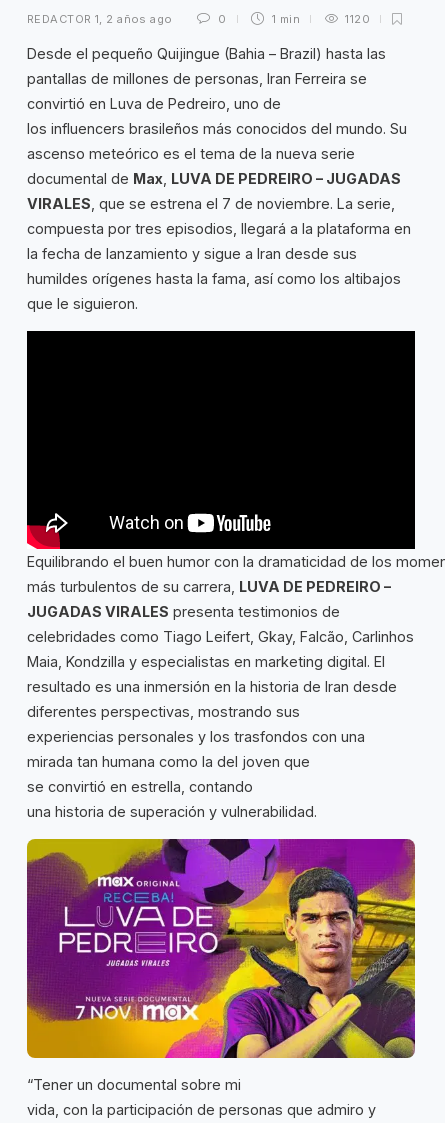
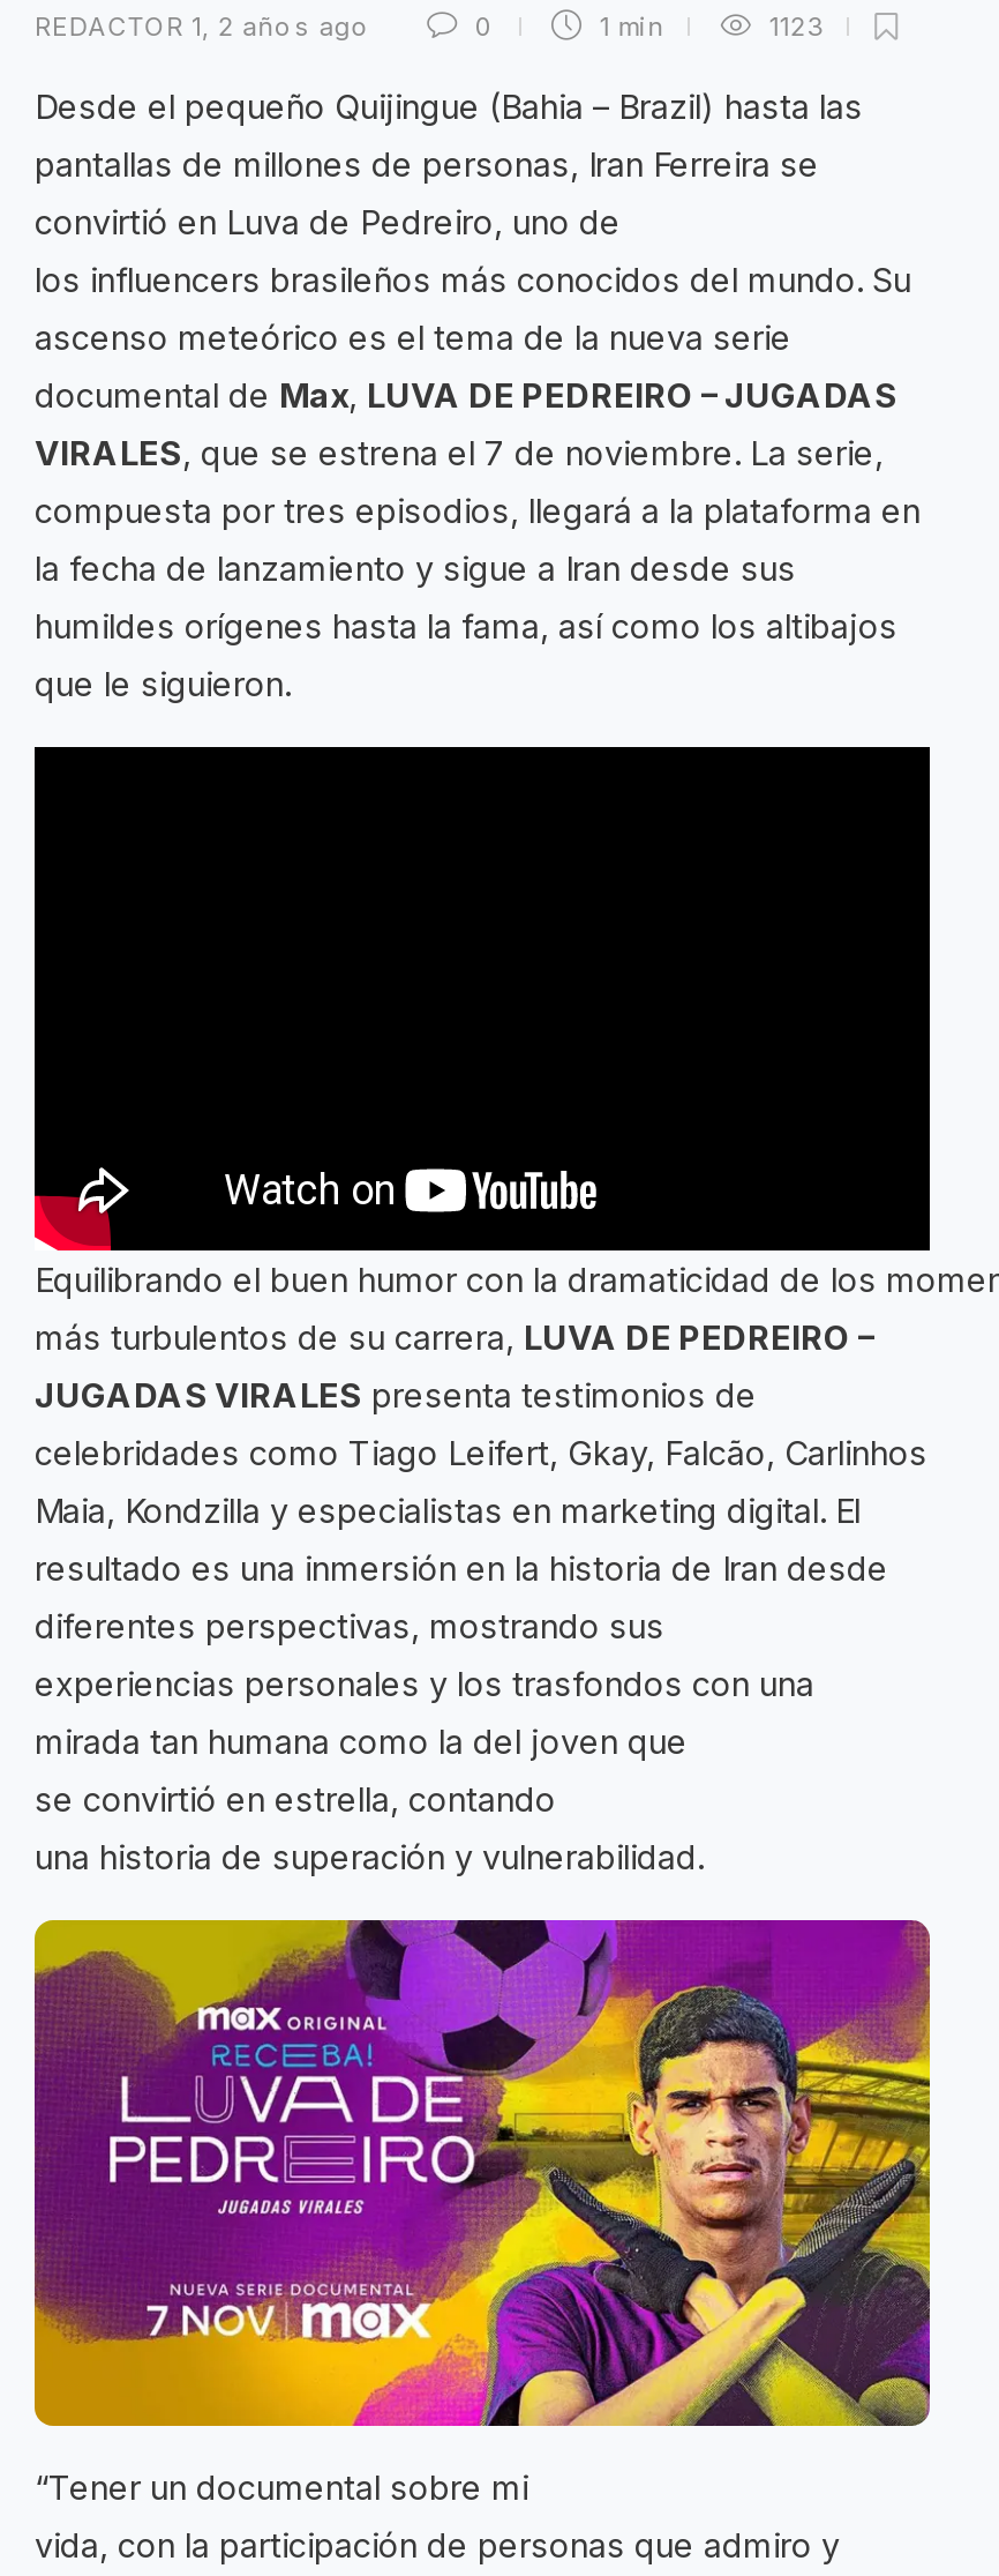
[342,12,370,26] 1120 -> [761,11,824,43] 1123

